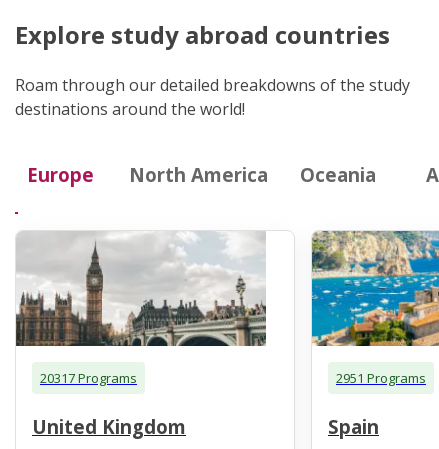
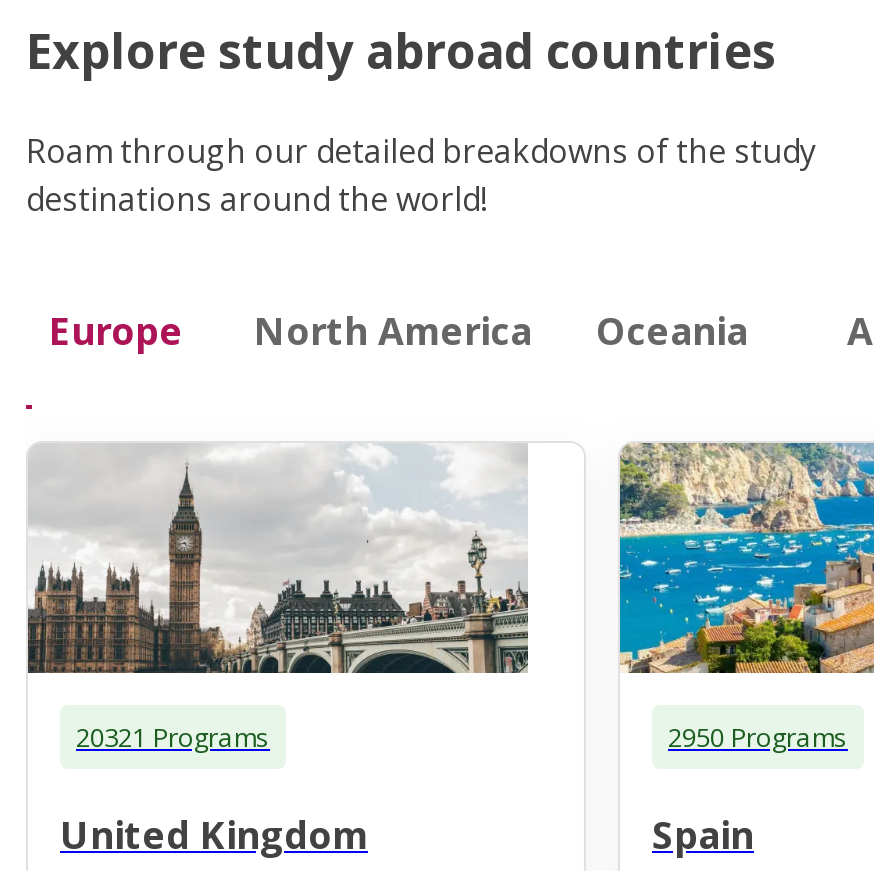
[40,369,137,387] 20317 Programs -> [76,718,270,754] 20321 Programs
[336,369,426,387] 2951 Programs -> [668,718,848,754] 2950 Programs

